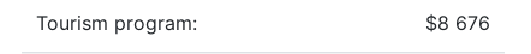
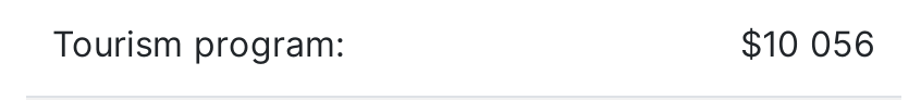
[425,11,490,35] $8 676 -> [740,22,875,66] $10 056

